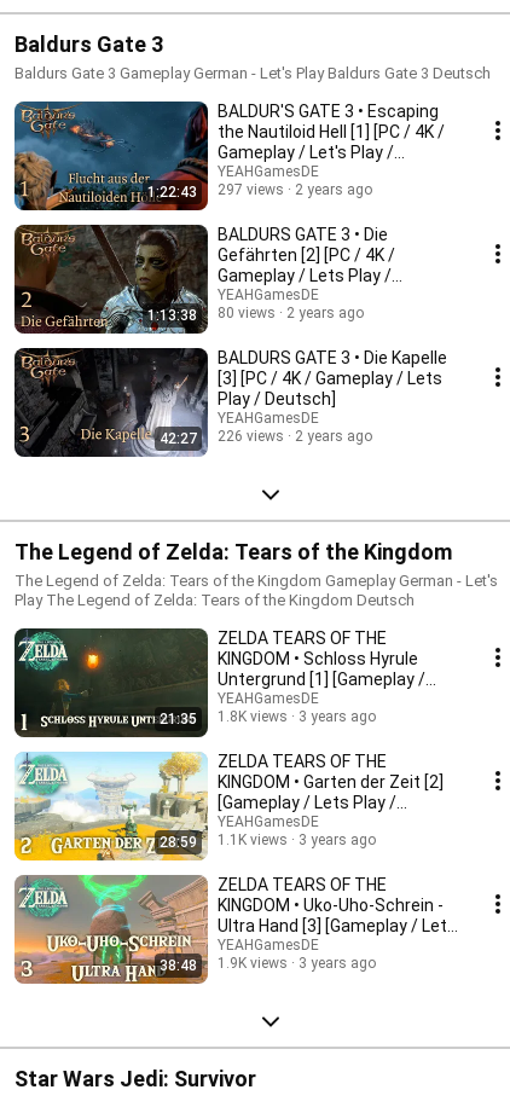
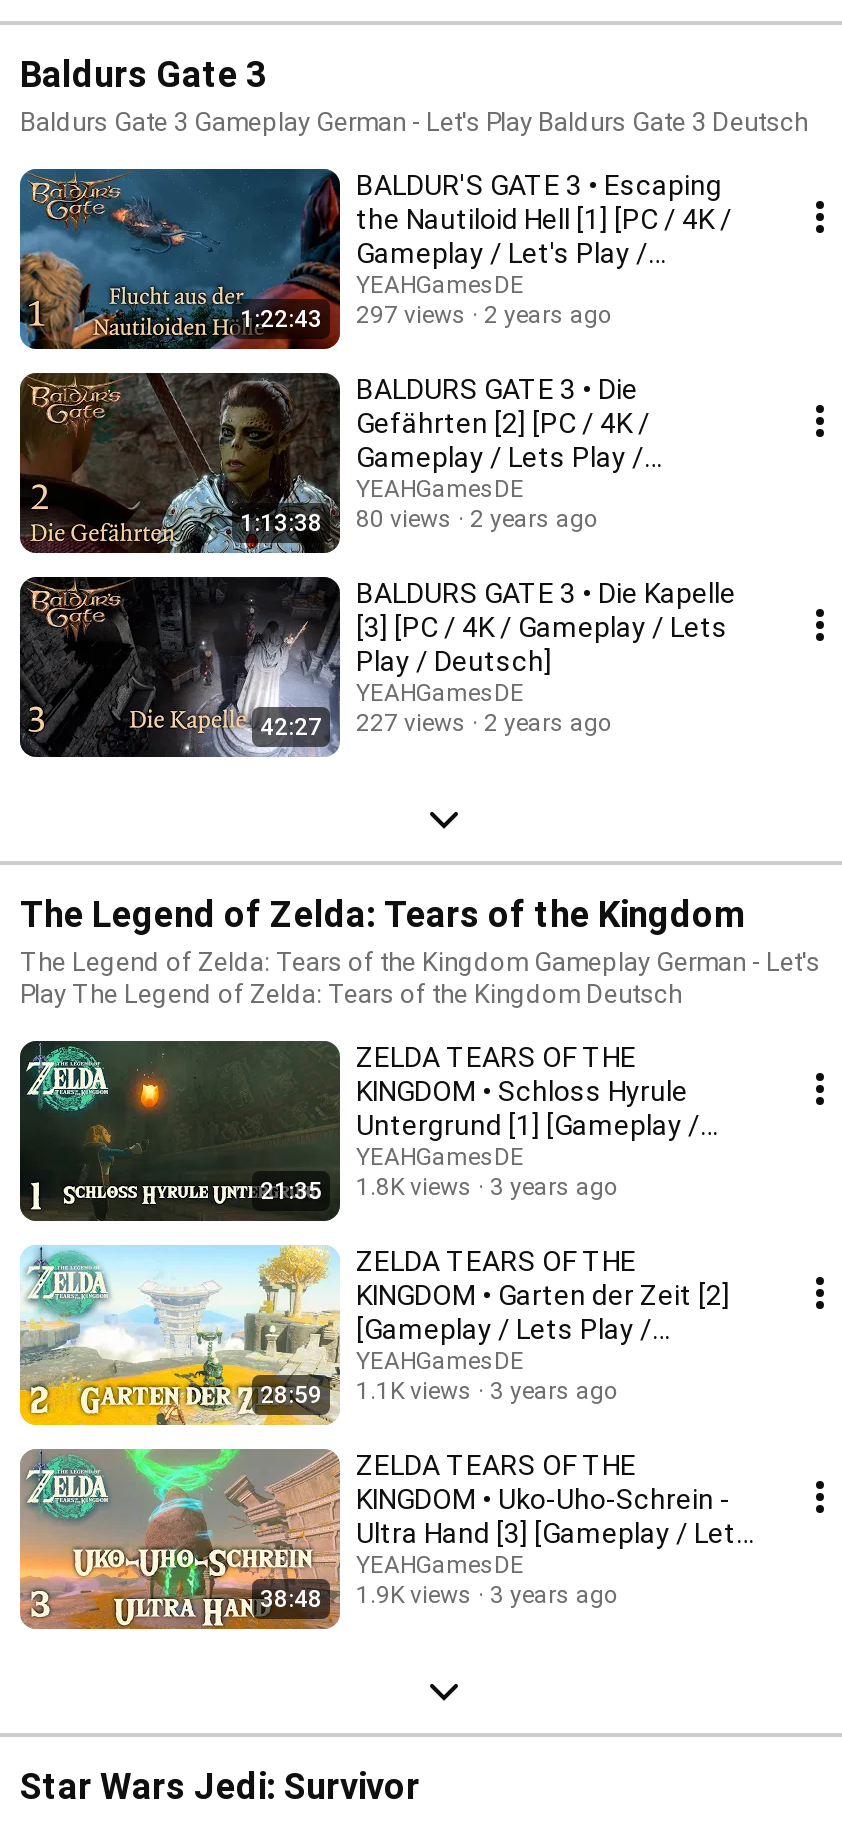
[160,428,372,447] 42:27 226 views 2 years ago -> [260,709,612,741] 42:27 227 views 2 years ago

